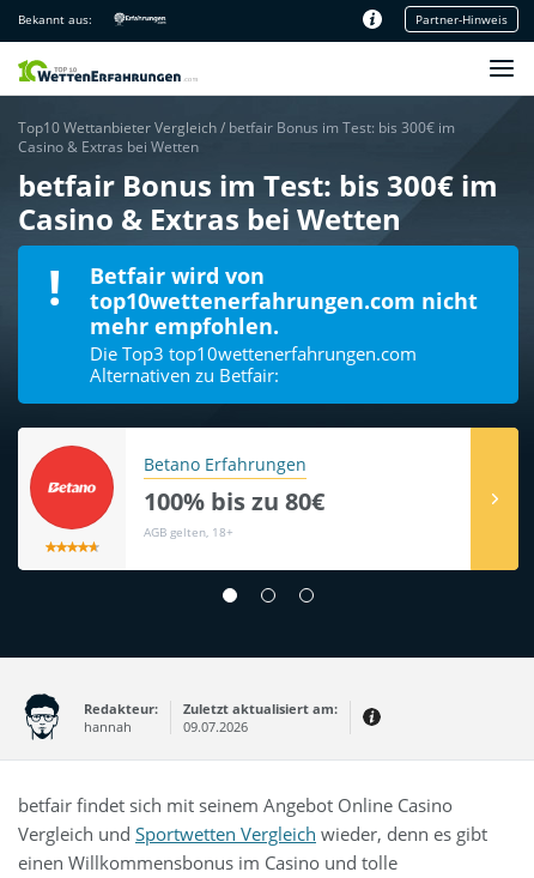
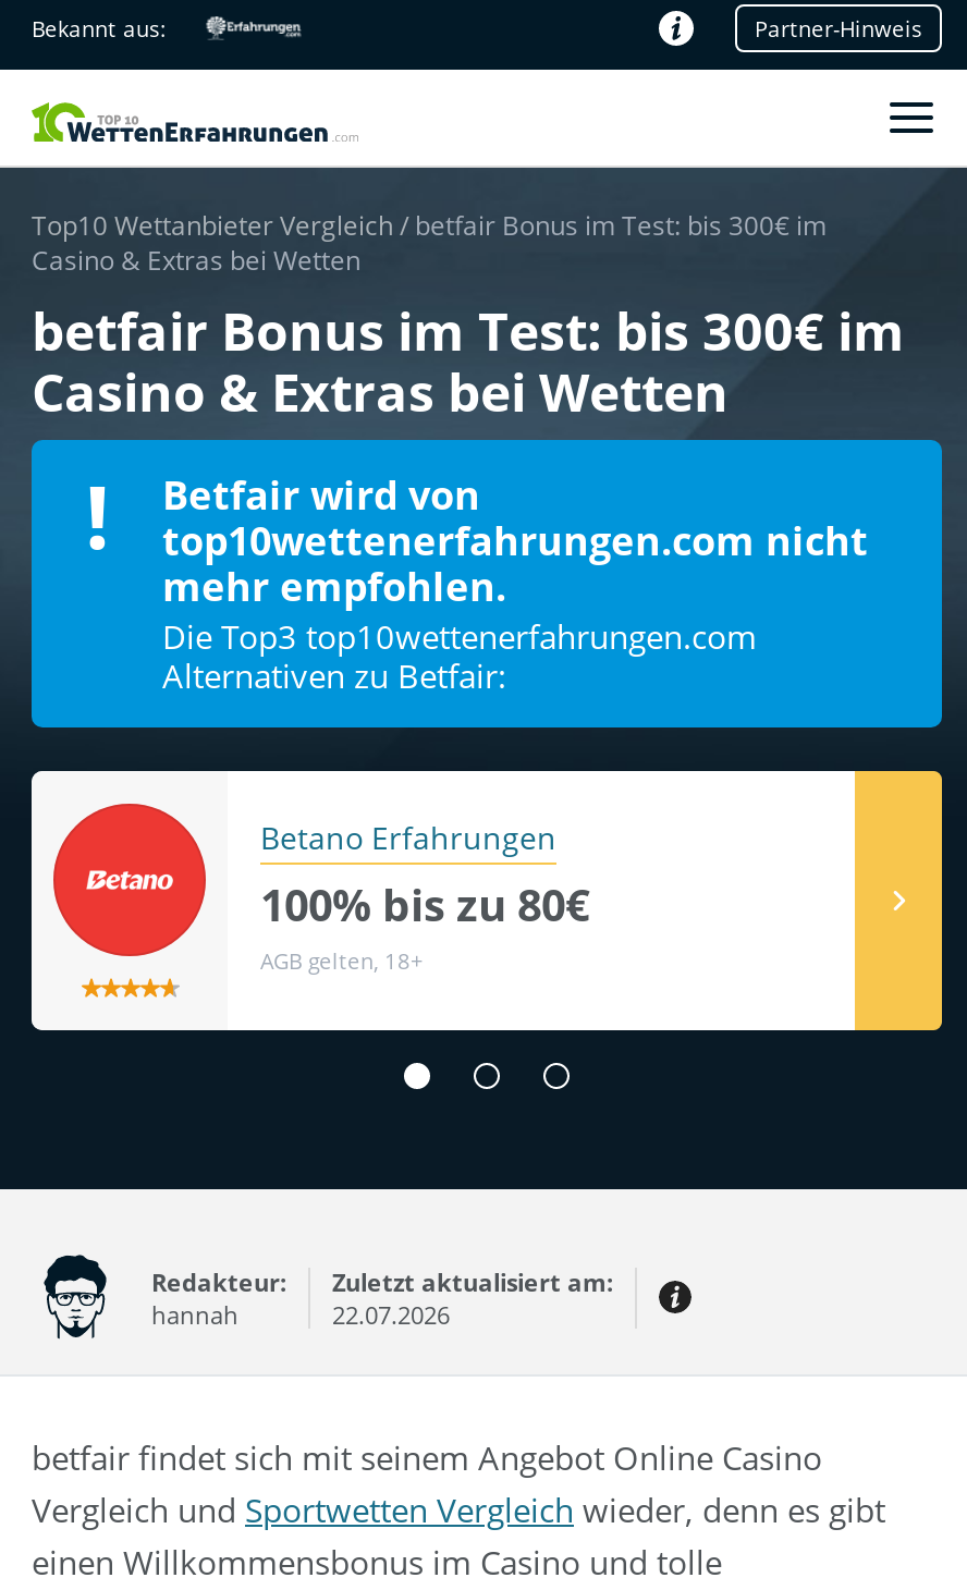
[183,717,248,735] 09.07.2026 -> [332,1297,450,1330] 22.07.2026

